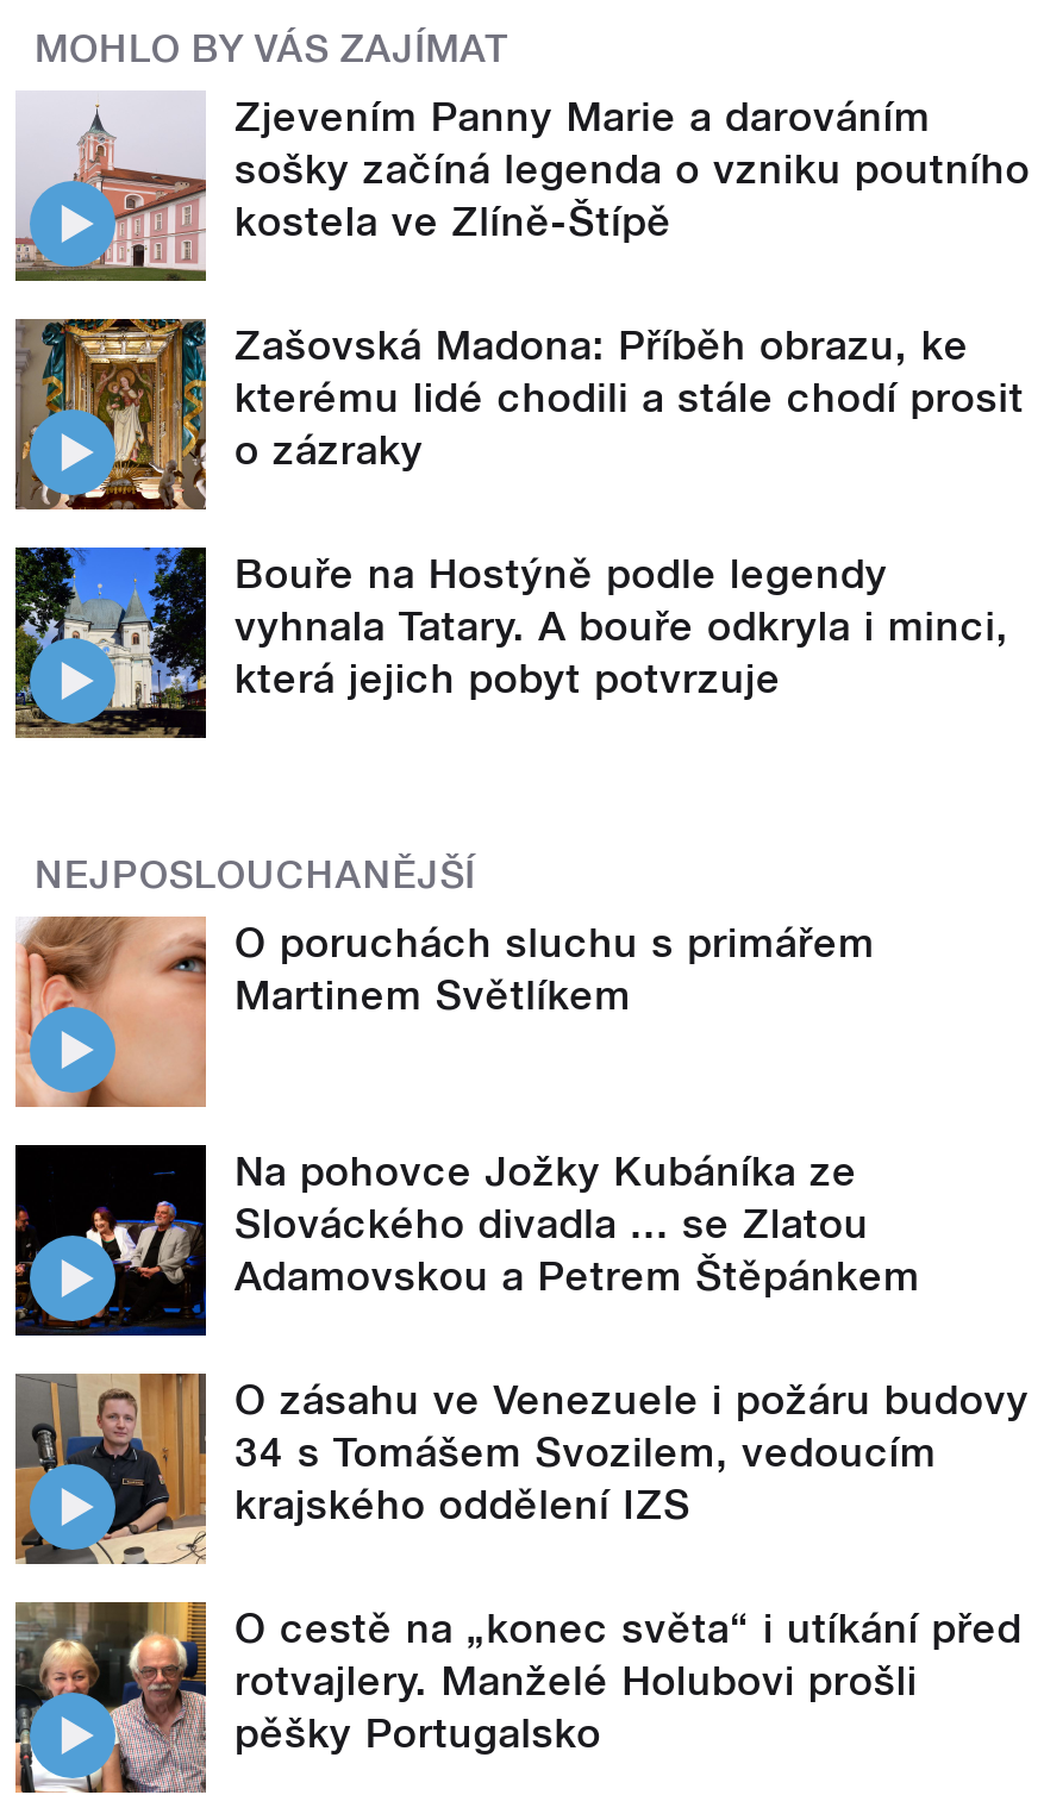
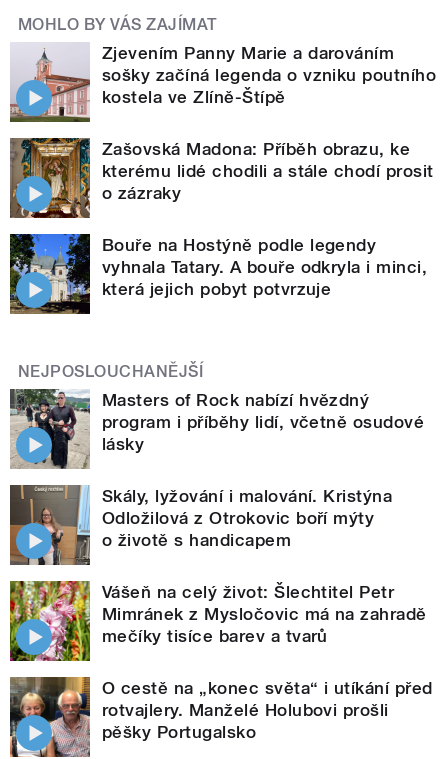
[15,914,875,1107] [image] | O poruchách sluchu s primářem | Martinem Světlíkem -> [9,388,424,470] [image] | Masters of Rock nabízí hvězdný | program i příběhy lidí, včetně osudové | lásky
[13,1143,920,1338] [image] | Na pohovce Jožky Kubáníka ze | Slováckého divadla ... se Zlatou | Adamovskou a Petrem Štěpánkem -> [9,484,392,566] [image] | Skály, lyžování i malování. Kristýna | Odložilová z Otrokovic boří mýty | o životě s handicapem
[15,1374,1029,1564] [image] | O zásahu ve Venezuele i požáru budovy | 34 s Tomášem Svozilem, vedoucím | krajského oddělení IZS -> [9,580,427,662] [image] | Vášeň na celý život: Šlechtitel Petr | Mimránek z Mysločovic má na zahradě | mečíky tisíce barev a tvarů

